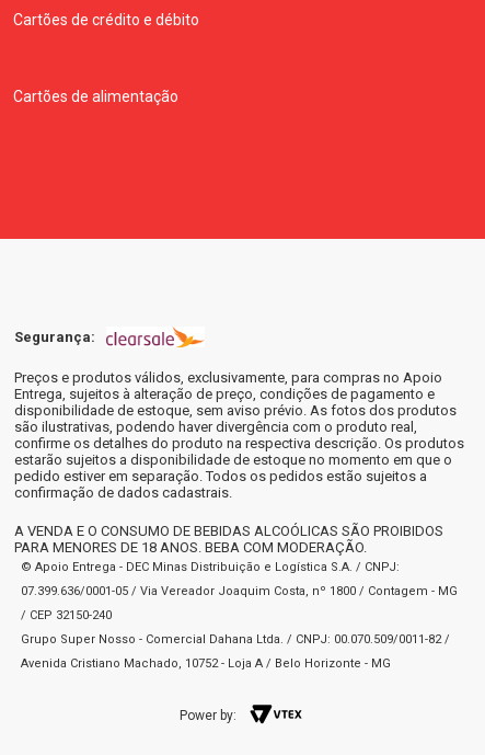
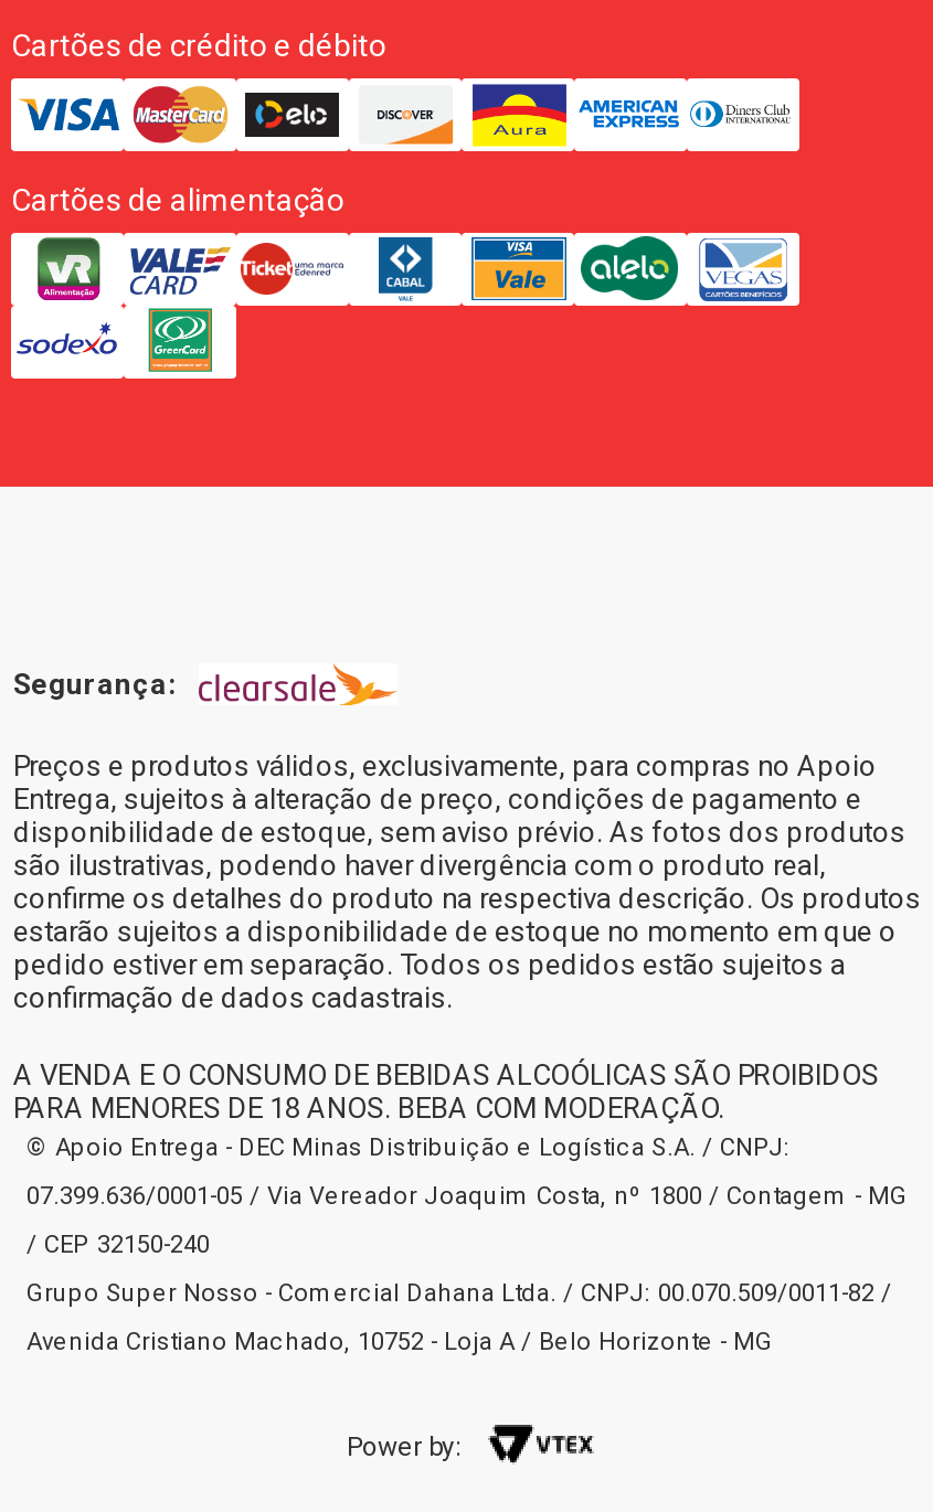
none -> [9,76,802,153] [image]
none -> [9,231,802,381] [image]

